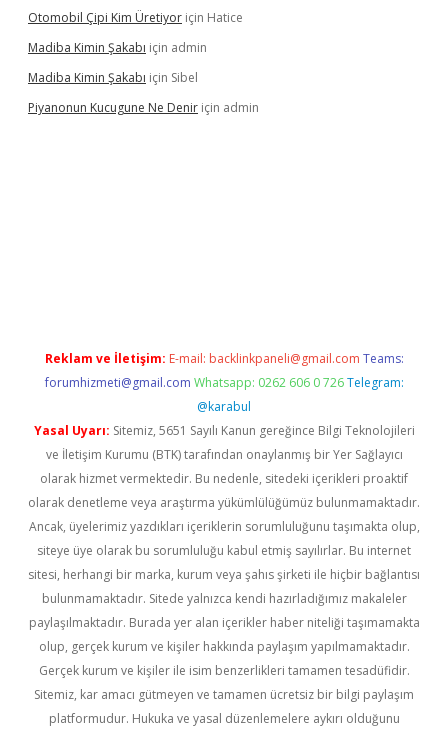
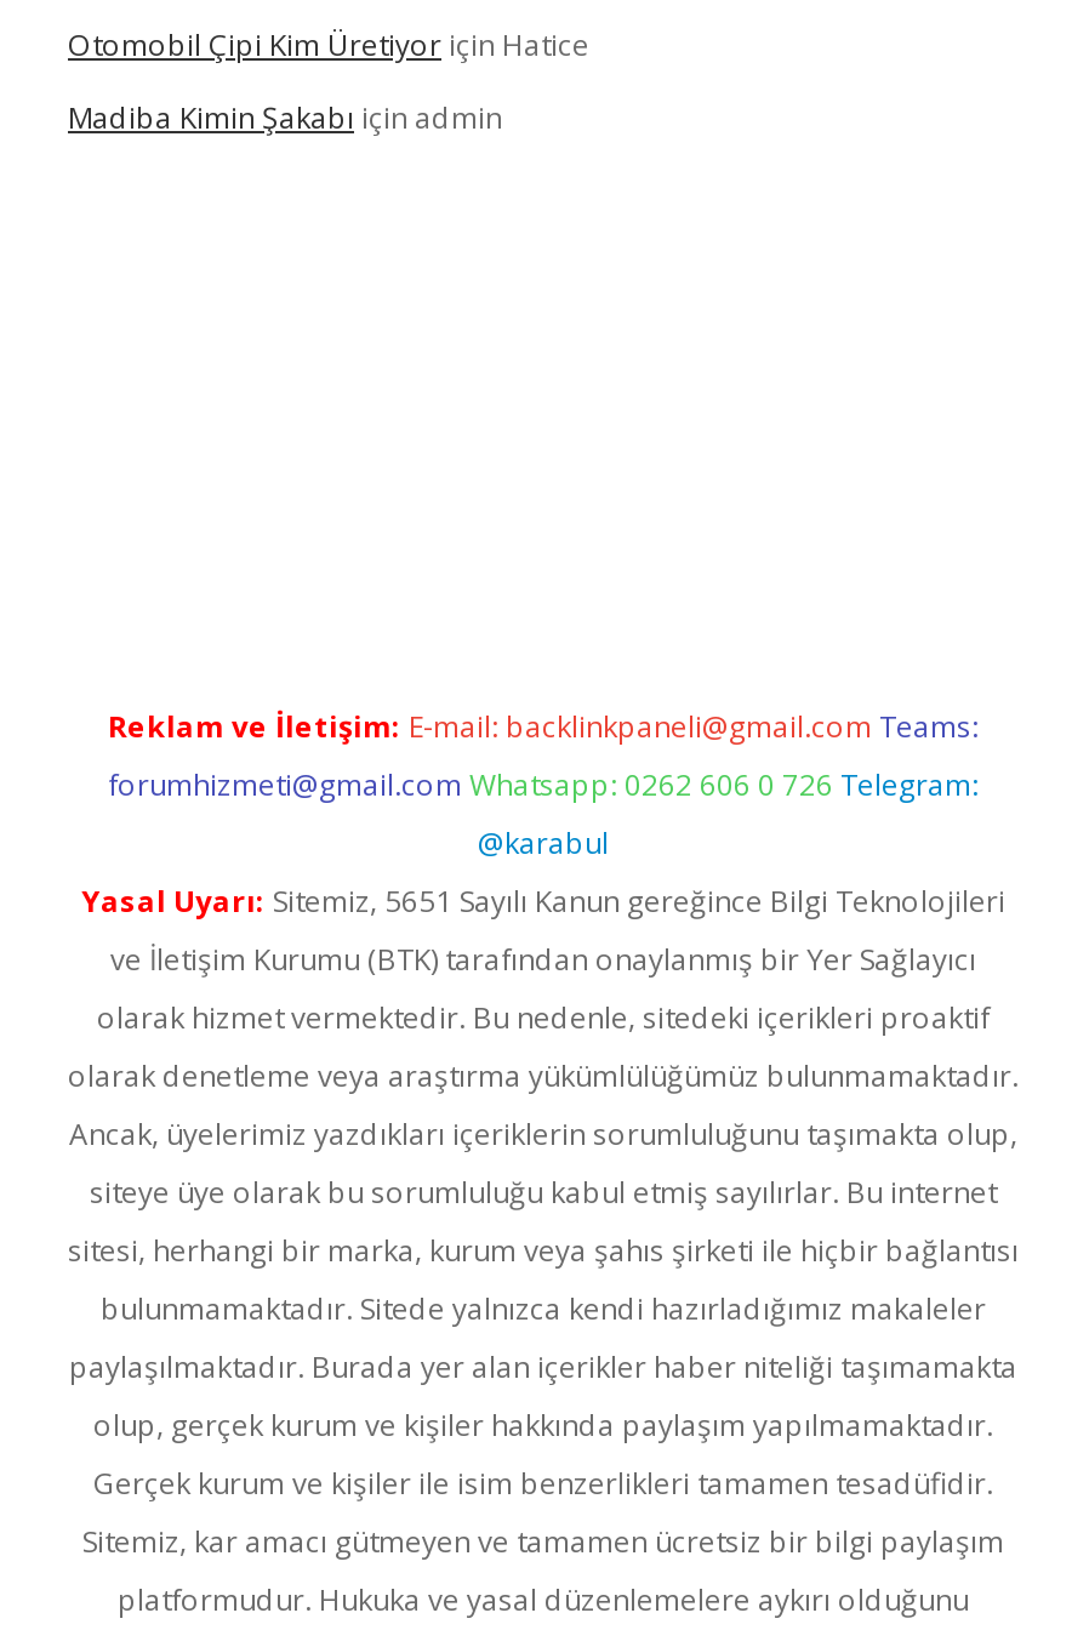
[28,69,259,116] Madiba Kimin Şakabı için Sibel | Piyanonun Kucugune Ne Denir için admin -> none

